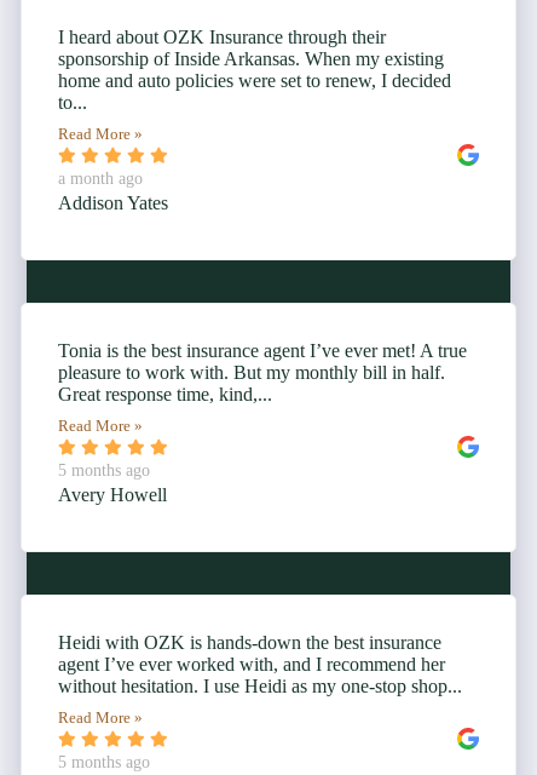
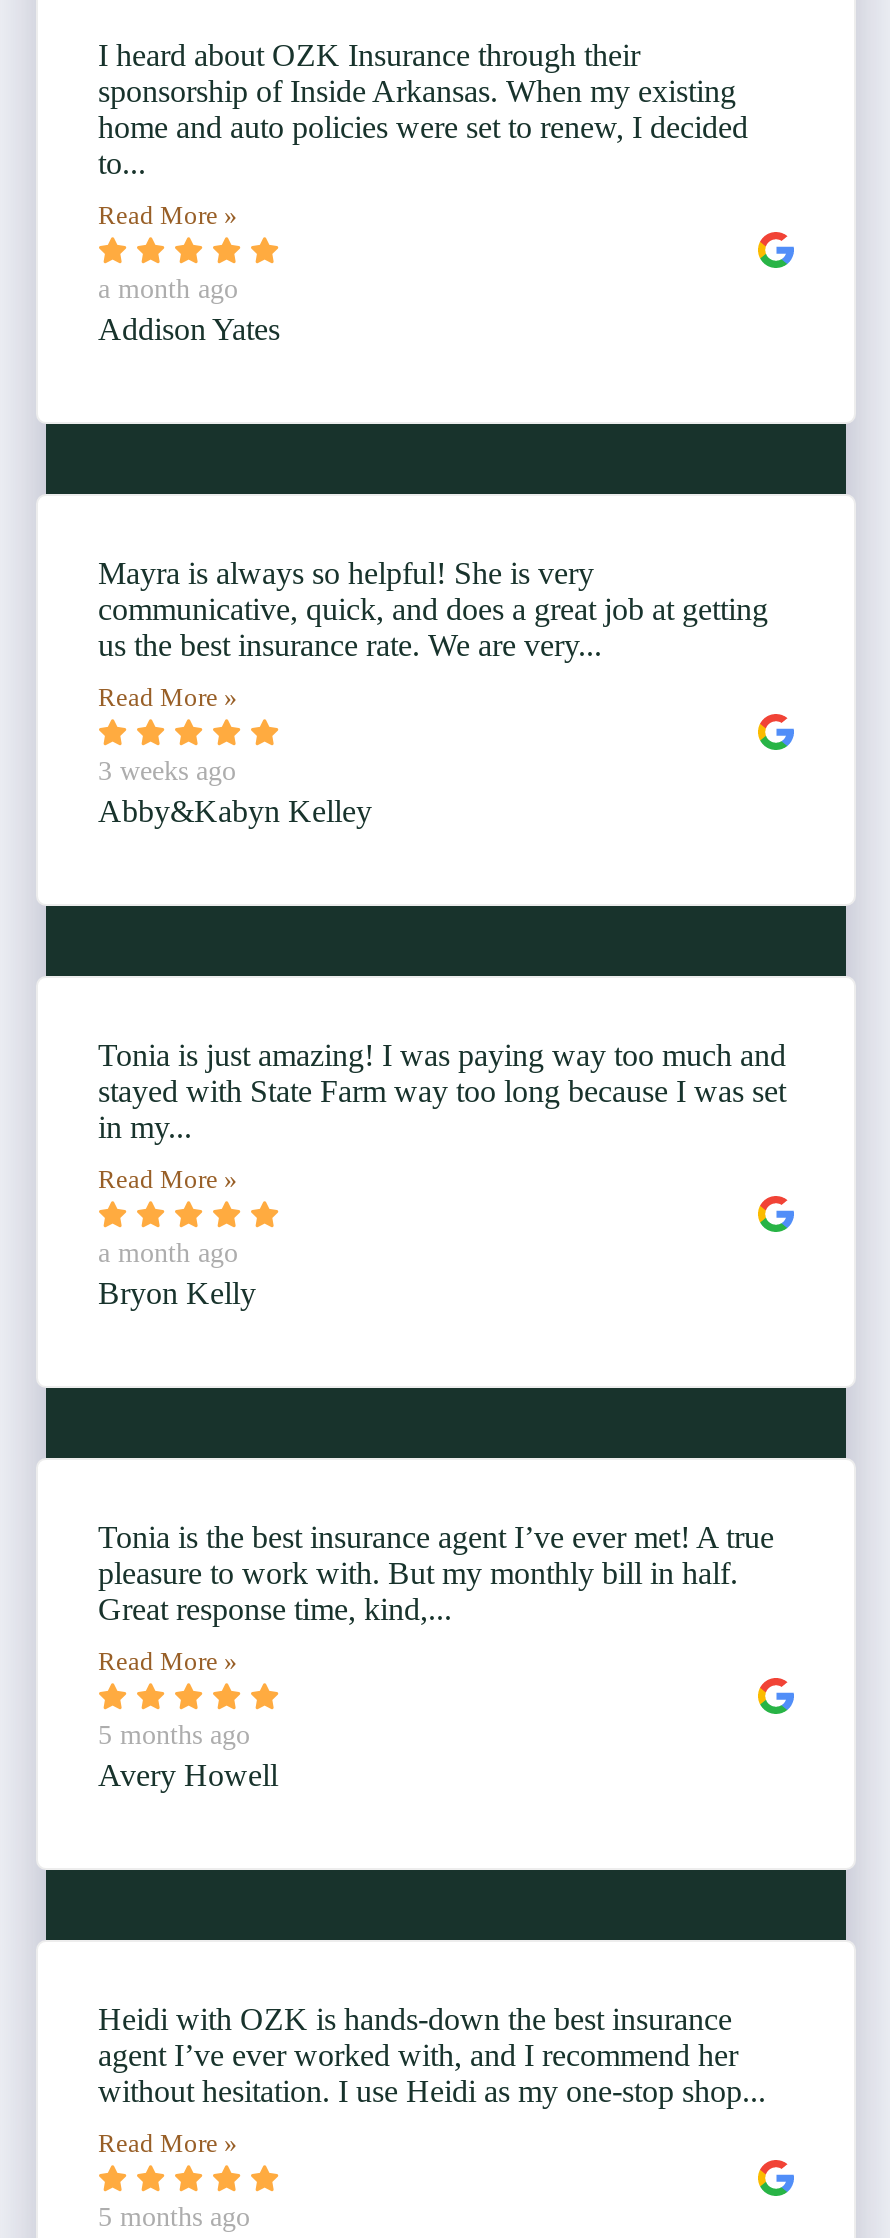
none -> [98,556,768,828] Mayra is always so helpful! She is very | communicative, quick, and does a great job at getting | us the best insurance rate. We are very... | Read More » | 3 weeks ago | Abby&Kabyn Kelley
none -> [98,1038,786,1310] Tonia is just amazing! I was paying way too much and | stayed with State Farm way too long because I was set | in my... | Read More » | a month ago | Bryon Kelly

